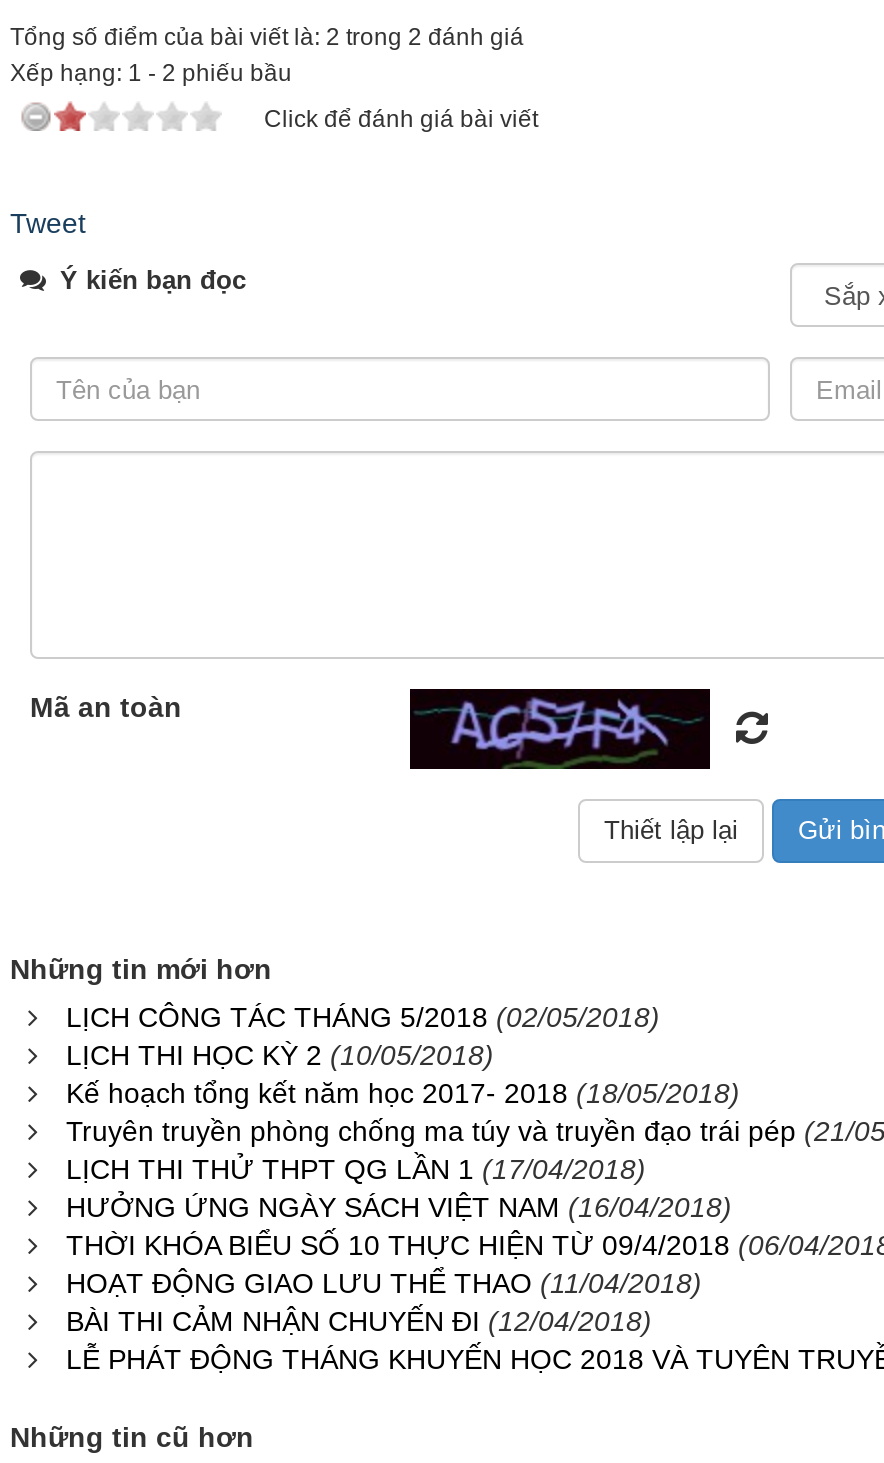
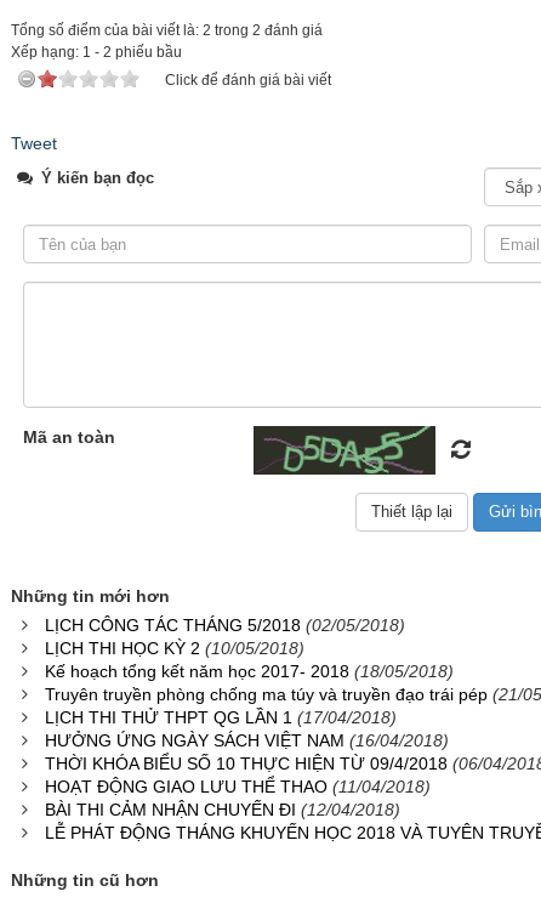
[410,689,710,769] [image] -> [254,425,435,476] [image]

